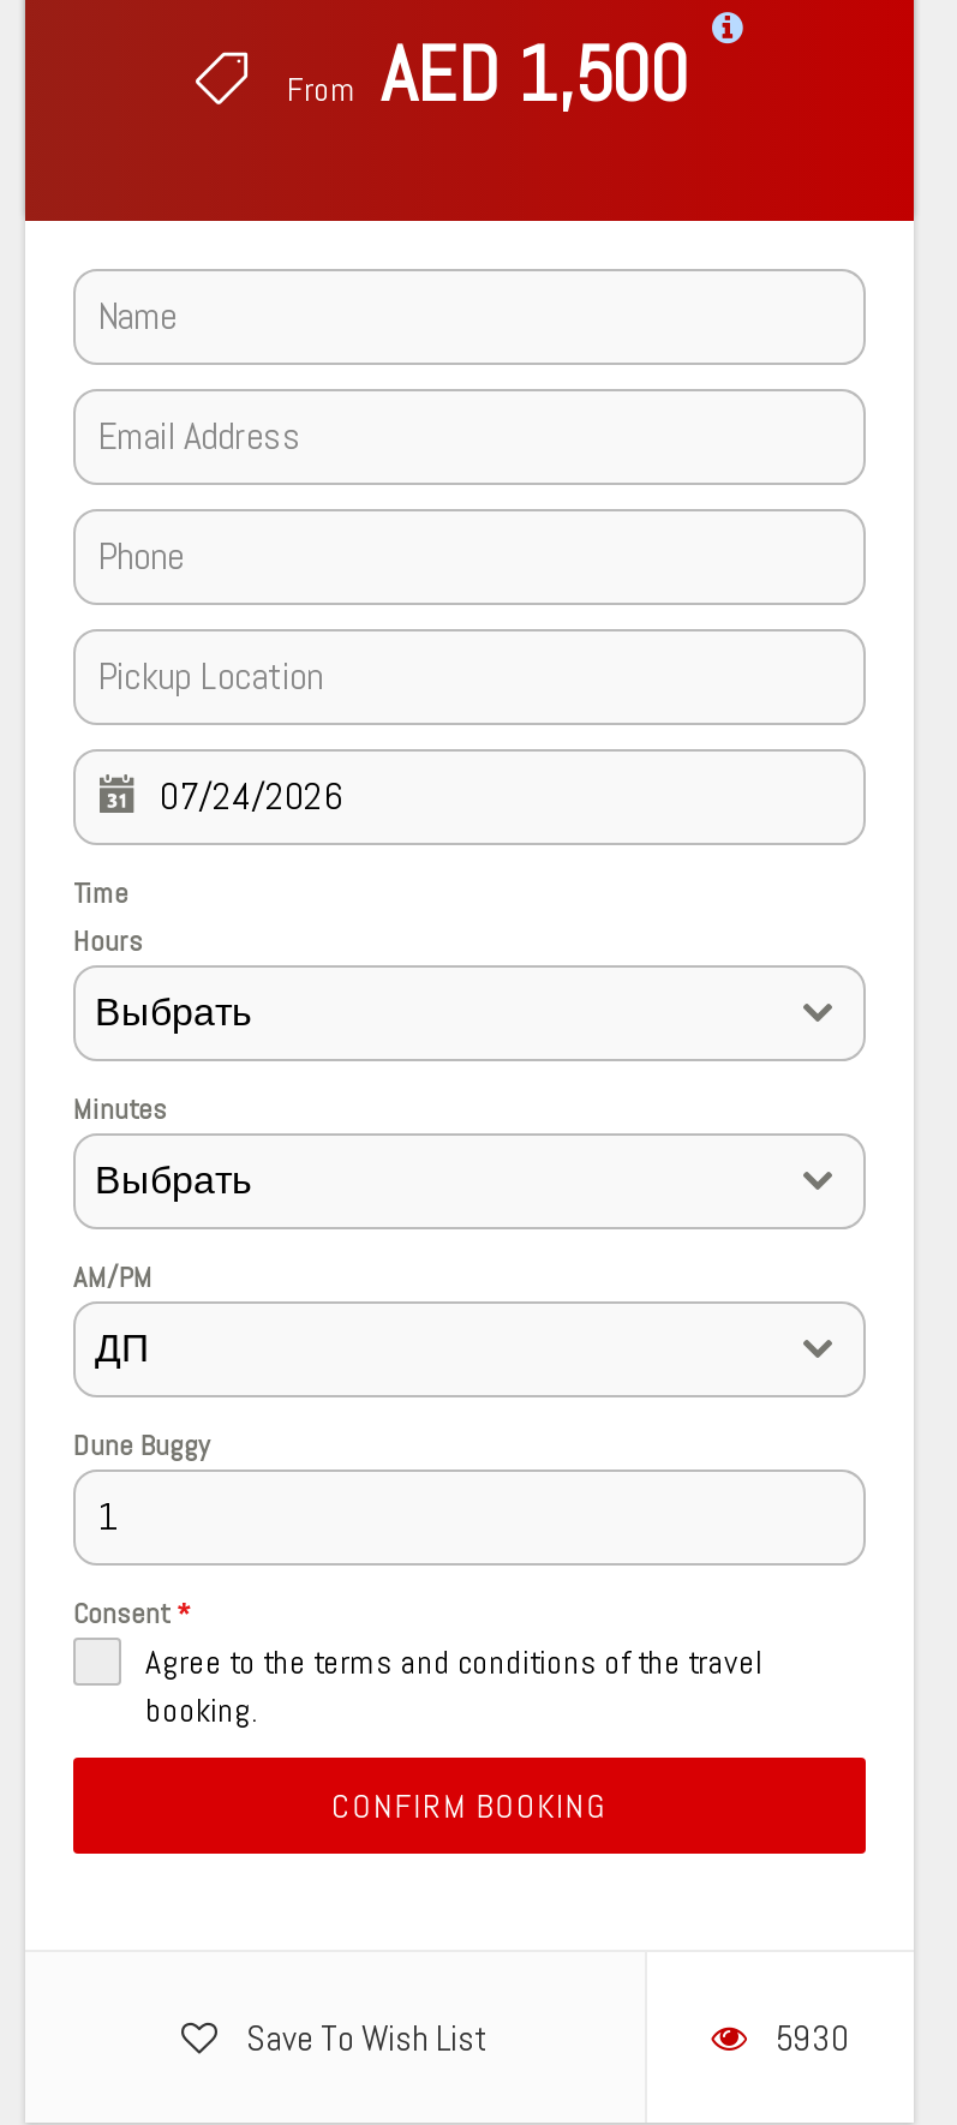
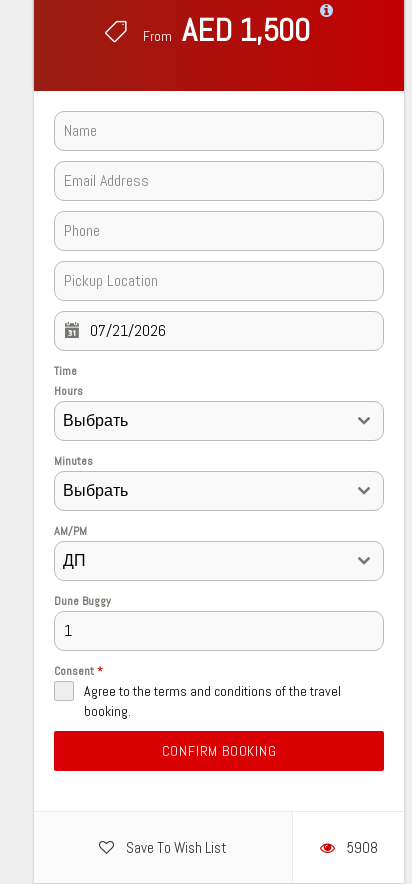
[776,2014,850,2059] 5930 -> [346,838,377,857] 5908

